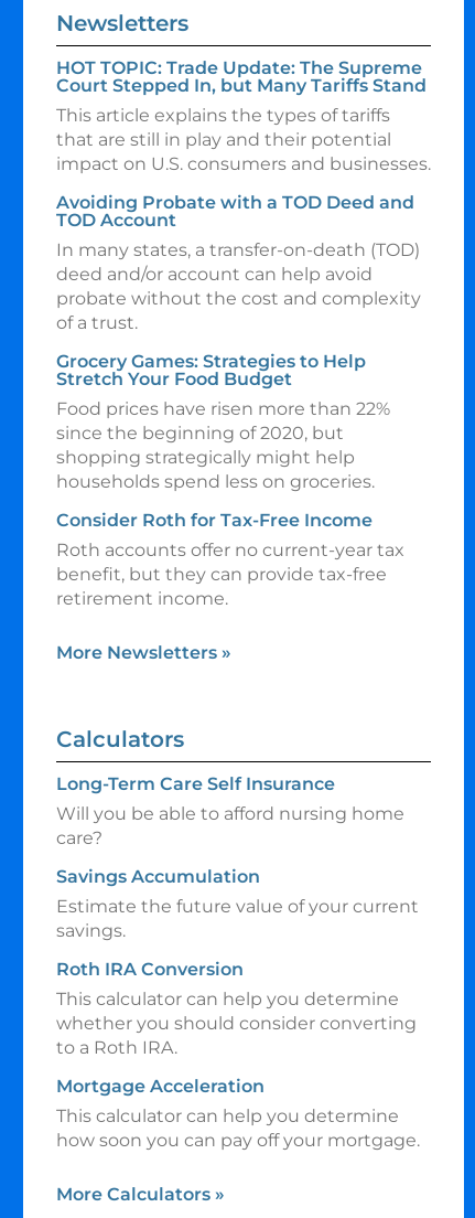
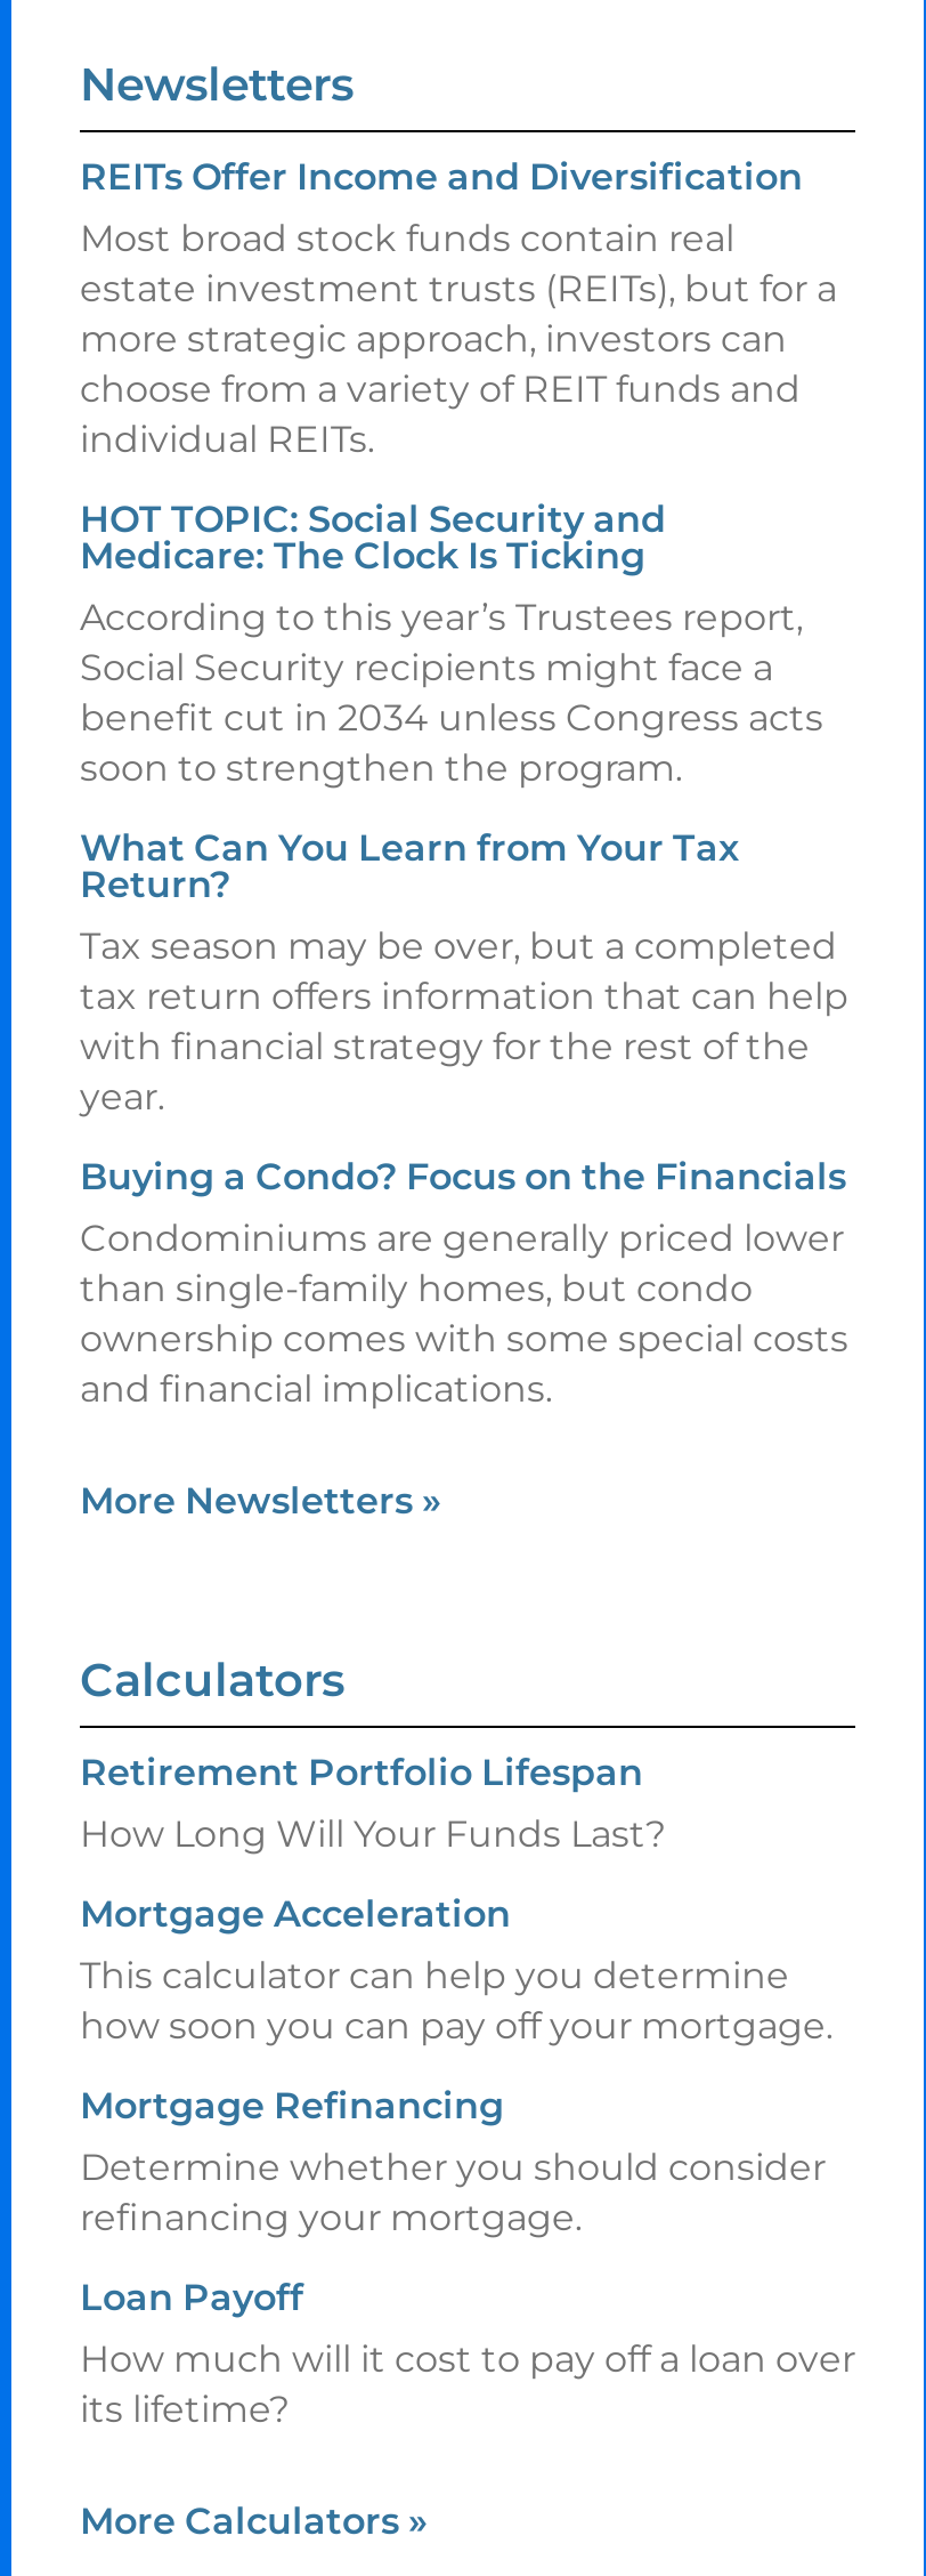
[56,57,431,174] HOT TOPIC: Trade Update: The Supreme | Court Stepped In, but Many Tariffs Stand | This article explains the types of tariffs | that are still in play and their potential | impact on U.S. consumers and businesses. -> [80,155,837,461] REITs Offer Income and Diversification | Most broad stock funds contain real | estate investment trusts (REITs), but for a | more strategic approach, investors can | choose from a variety of REIT funds and | individual REITs.
[56,192,421,333] Avoiding Probate with a TOD Deed and | TOD Account | In many states, a transfer-on-death (TOD) | deed and/or account can help avoid | probate without the cost and complexity | of a trust. -> [80,498,823,790] HOT TOPIC: Social Security and | Medicare: The Clock Is Ticking | According to this year’s Trustees report, | Social Security recipients might face a | benefit cut in 2034 unless Congress acts | soon to strengthen the program.
[56,351,390,492] Grocery Games: Strategies to Help | Stretch Your Food Budget | Food prices have risen more than 22% | since the beginning of 2020, but | shopping strategically might help | households spend less on groceries. -> [80,826,848,1119] What Can You Learn from Your Tax | Return? | Tax season may be over, but a completed | tax return offers information that can help | with financial strategy for the rest of the | year.
[56,510,404,609] Consider Roth for Tax-Free Income | Roth accounts offer no current-year tax | benefit, but they can provide tax-free | retirement income. -> [80,1155,848,1411] Buying a Condo? Focus on the Financials | Condominiums are generally priced lower | than single-family homes, but condo | ownership comes with some special costs | and financial implications.
moved [56,642,231,752] -> [80,1479,442,1707]: More Newsletters» | Calculators
[56,773,419,1058] Long-Term Care Self Insurance | Will you be able to afford nursing home | care? | Savings Accumulation | Estimate the future value of your current | savings. | Roth IRA Conversion | This calculator can help you determine | whether you should consider converting | to a Roth IRA. -> [80,1751,666,1856] Retirement Portfolio Lifespan | How Long Will Your Funds Last?
moved [56,1076,420,1151] -> [80,1892,832,2048]: Mortgage Acceleration | This calculator can help you determine | how soon you can pay off your mortgage.
none -> [80,2084,855,2431] Mortgage Refinancing | Determine whether you should consider | refinancing your mortgage. | Loan Payoff | How much will it cost to pay off a loan over | its lifetime?

